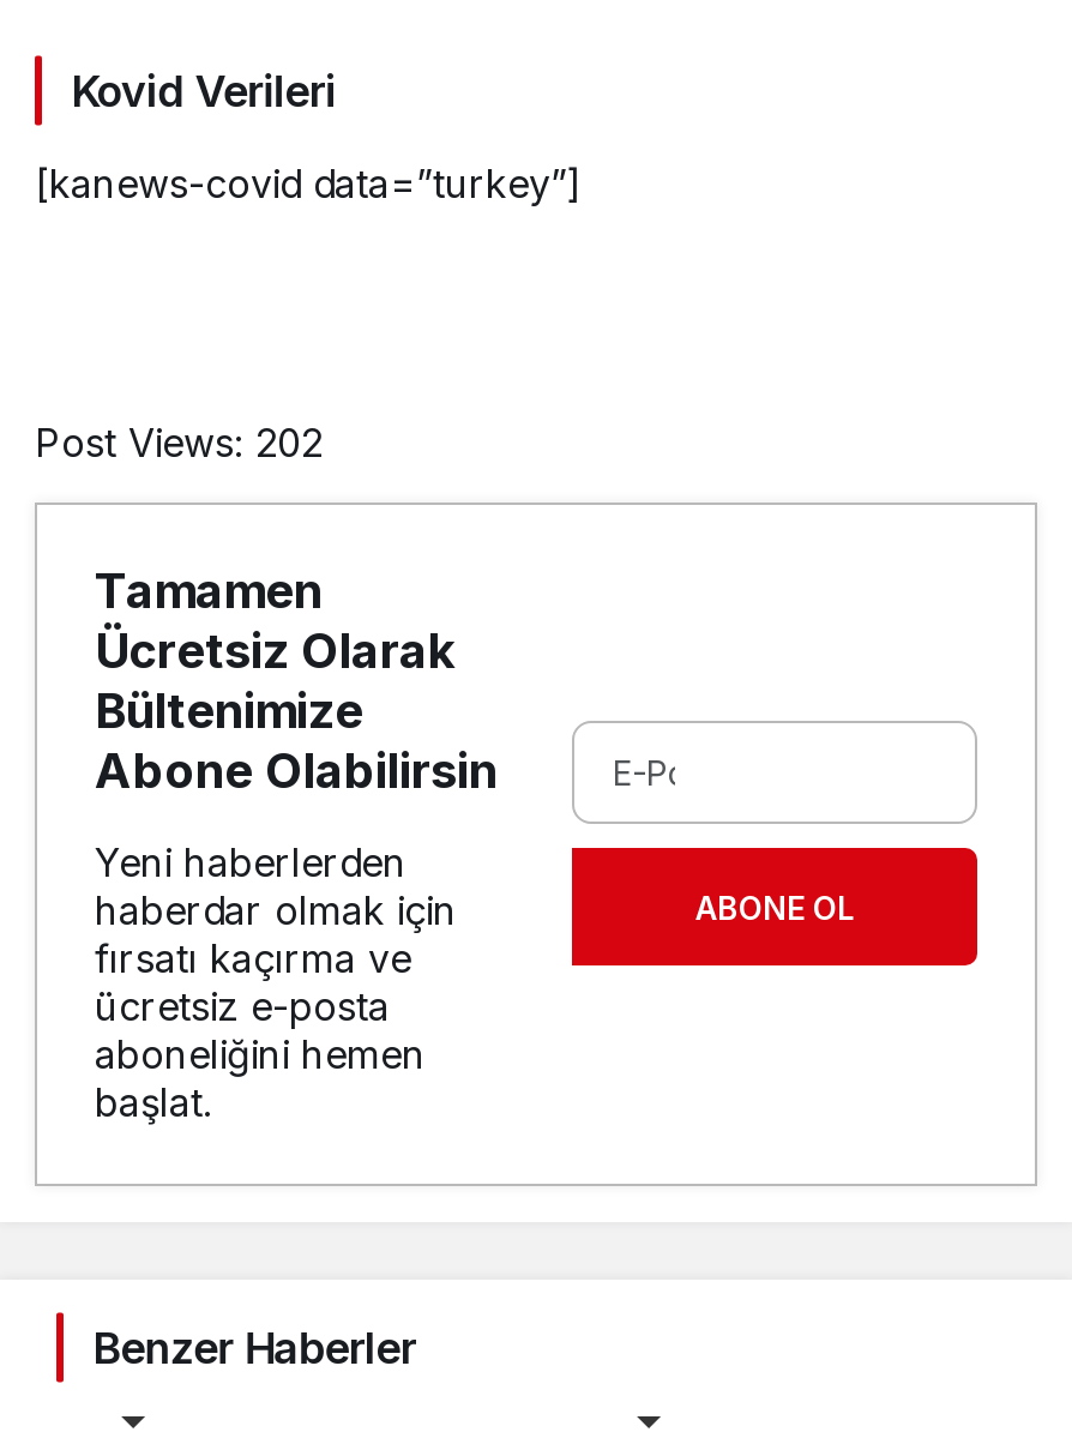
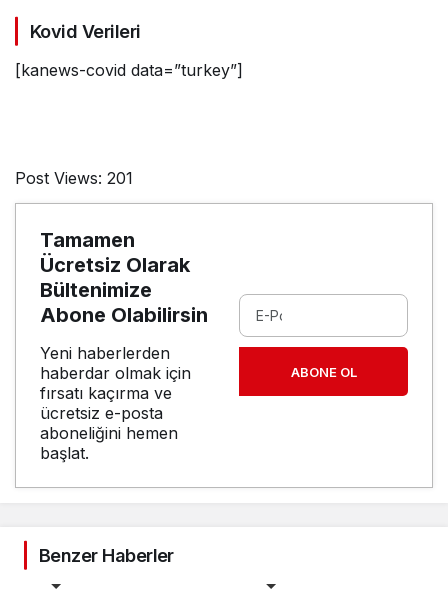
[35,418,323,466] Post Views: 202 -> [15,168,133,188] Post Views: 201

